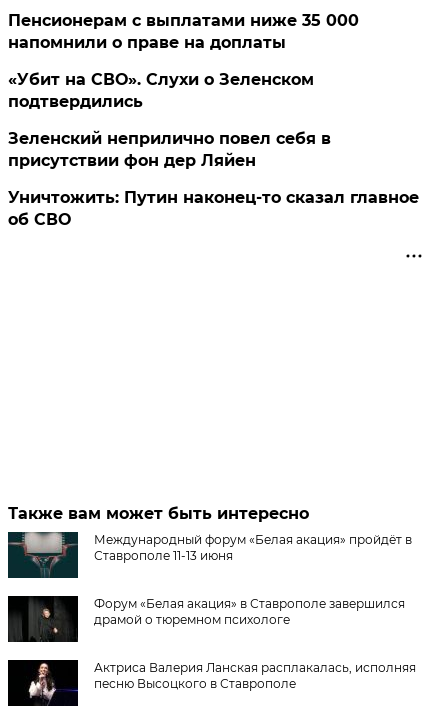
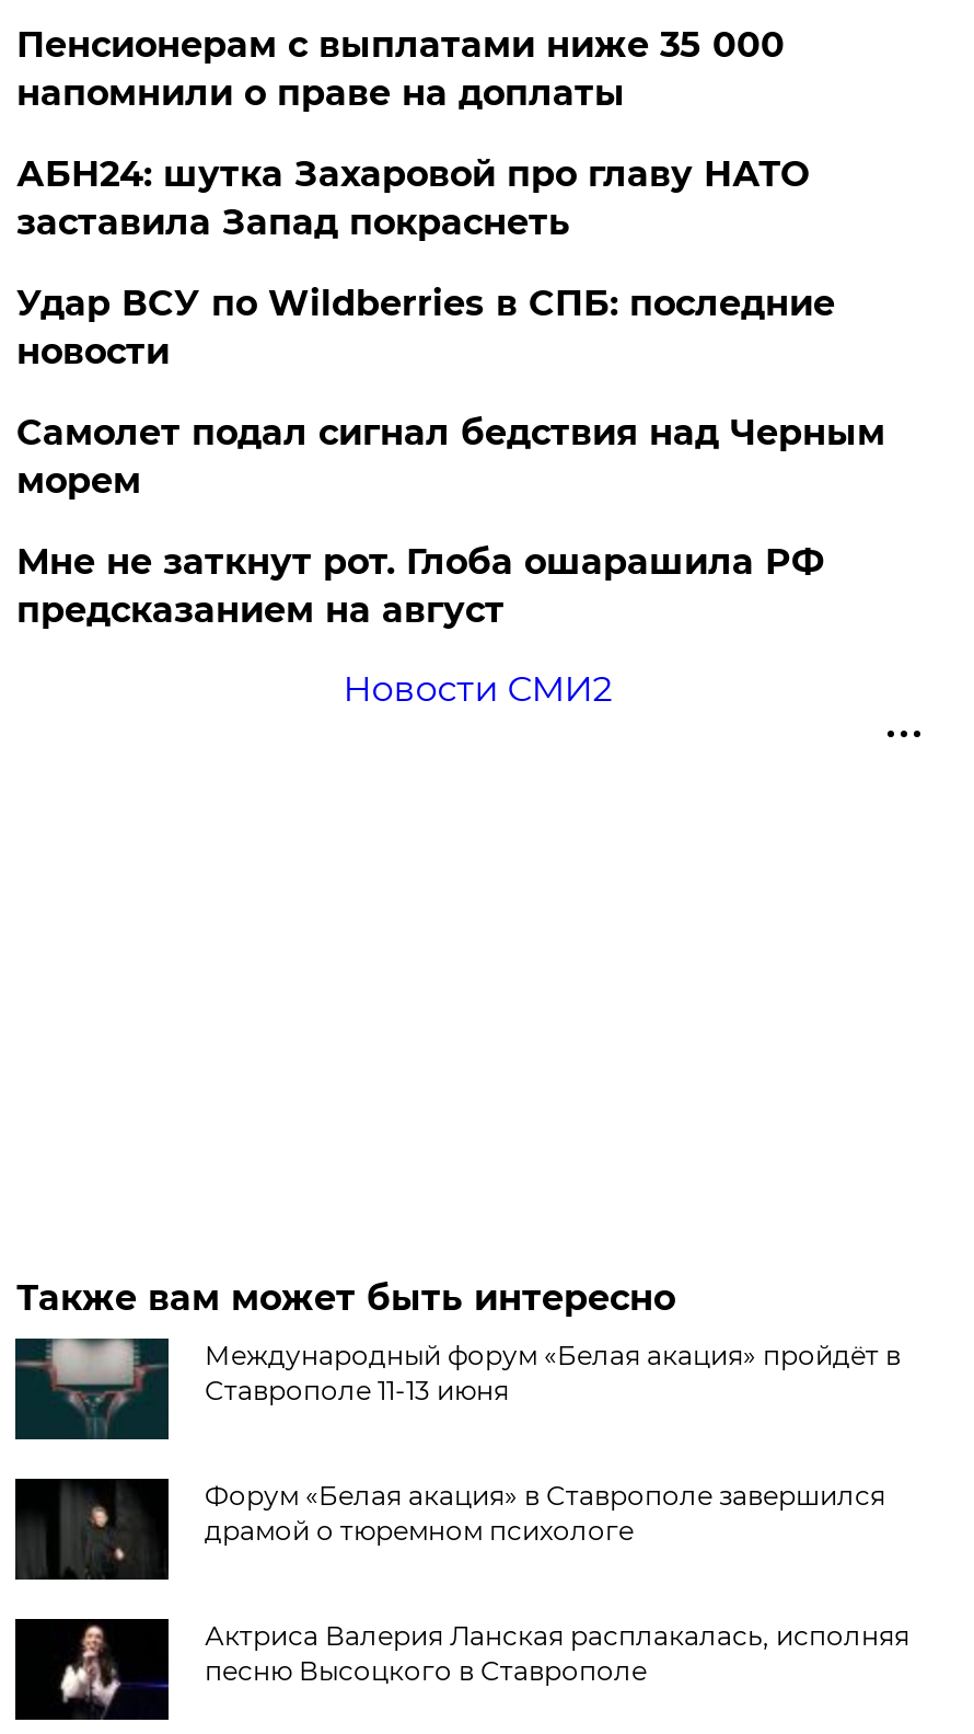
[8,70,419,229] «Убит на СВО». Слухи о Зеленском | подтвердились | Зеленский неприлично повел cебя в | присутствии фон дер Ляйен | Уничтожить: Путин наконец-то сказал главное | об СВО -> [16,153,885,710] АБН24: шутка Захаровой про главу НАТО | заставила Запад покраснеть | Удар ВСУ по Wildberries в СПБ: последние | новости | Самолет подал сигнал бедствия над Черным | морем | Мне не заткнут рот. Глоба ошарашила РФ | предсказанием на август | Новости СМИ2

